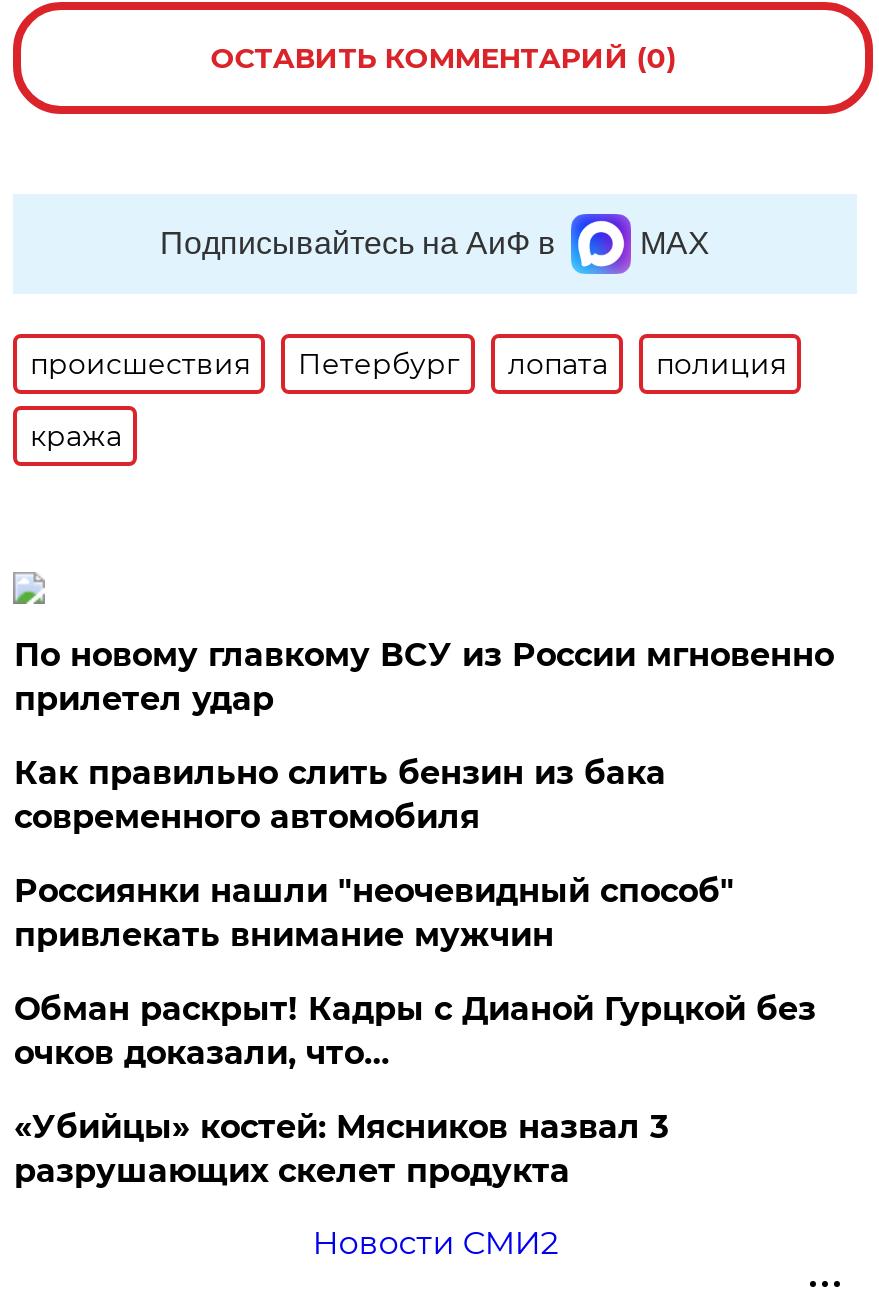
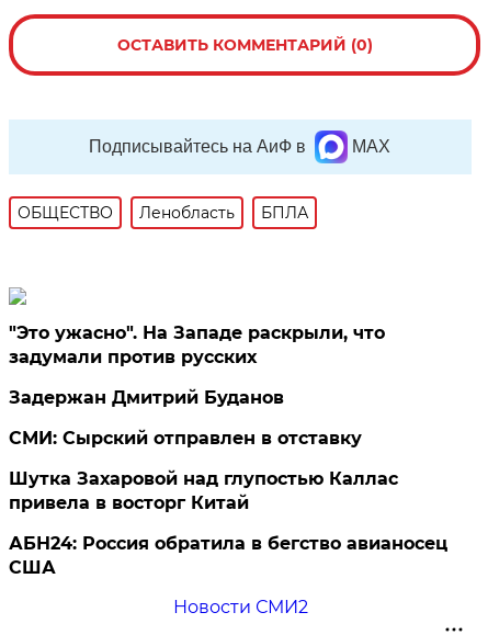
[30,346,786,454] происшествия | Петербург | лопата | полиция | кража -> [18,203,309,223] ОБЩЕСТВО | Ленобласть | БПЛА
[14,636,834,1190] По новому главкому ВСУ из России мгновенно | прилетел удар | Как правильно слить бензин из бака | современного автомобиля | Россиянки нашли "неочевидный способ" | привлекать внимание мужчин | Обман раскрыт! Кадры с Дианой Гурцкой без | очков доказали, что… | «Убийцы» костей: Мясников назвал 3 | разрушающих скелет продукта -> [9,322,448,578] "Это ужасно". На Западе раскрыли, что | задумали против русских | Задержан Дмитрий Буданов | СМИ: Сырский отправлен в отставку | Шутка Захаровой над глупостью Каллас | привела в восторг Китай | АБН24: Россия обратила в бегство авианосец | США

